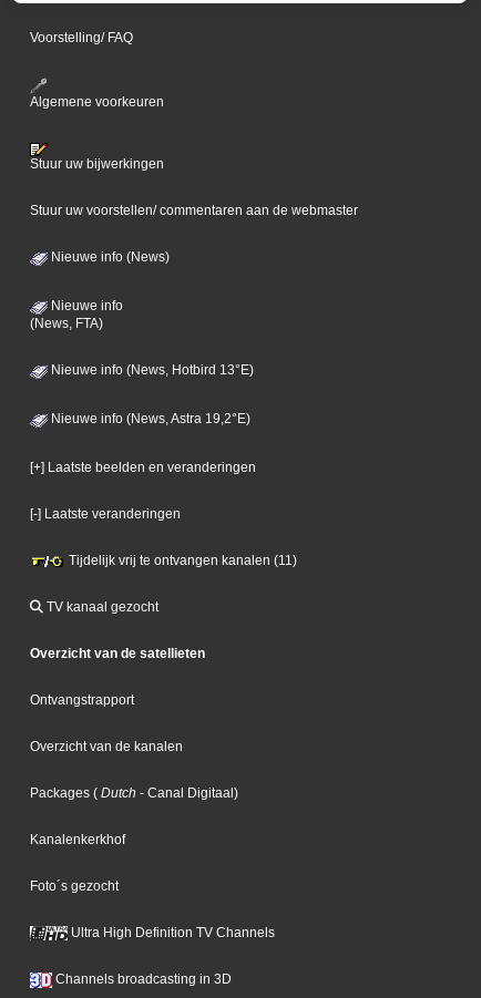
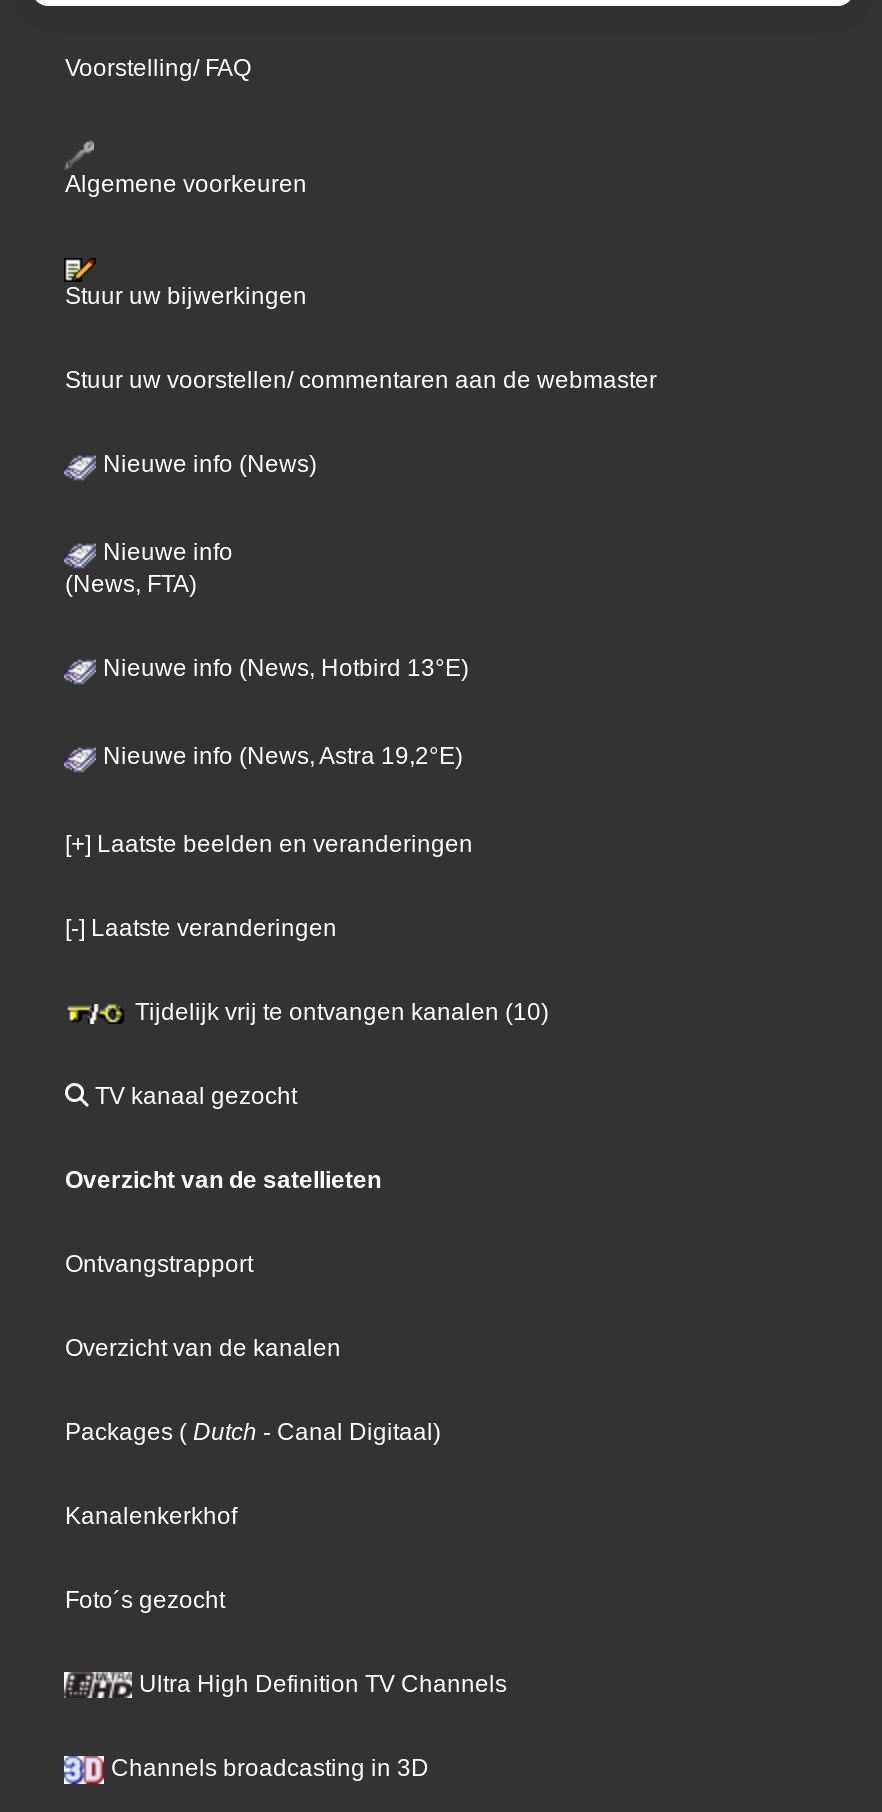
[66,552,297,568] Tijdelijk vrij te ontvangen kanalen (11) -> [129,997,549,1025] Tijdelijk vrij te ontvangen kanalen (10)

